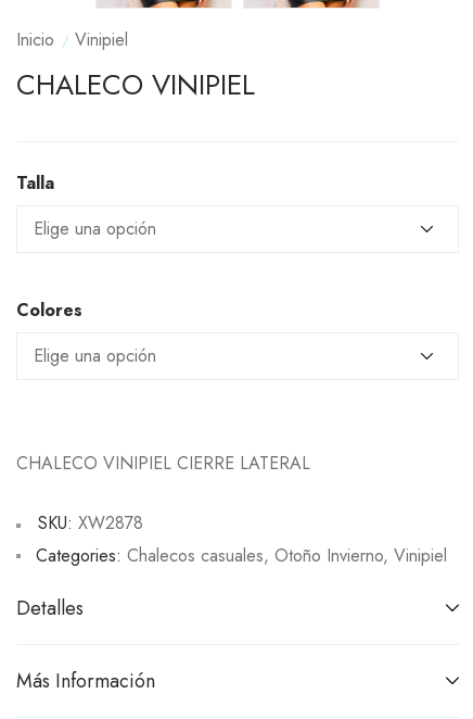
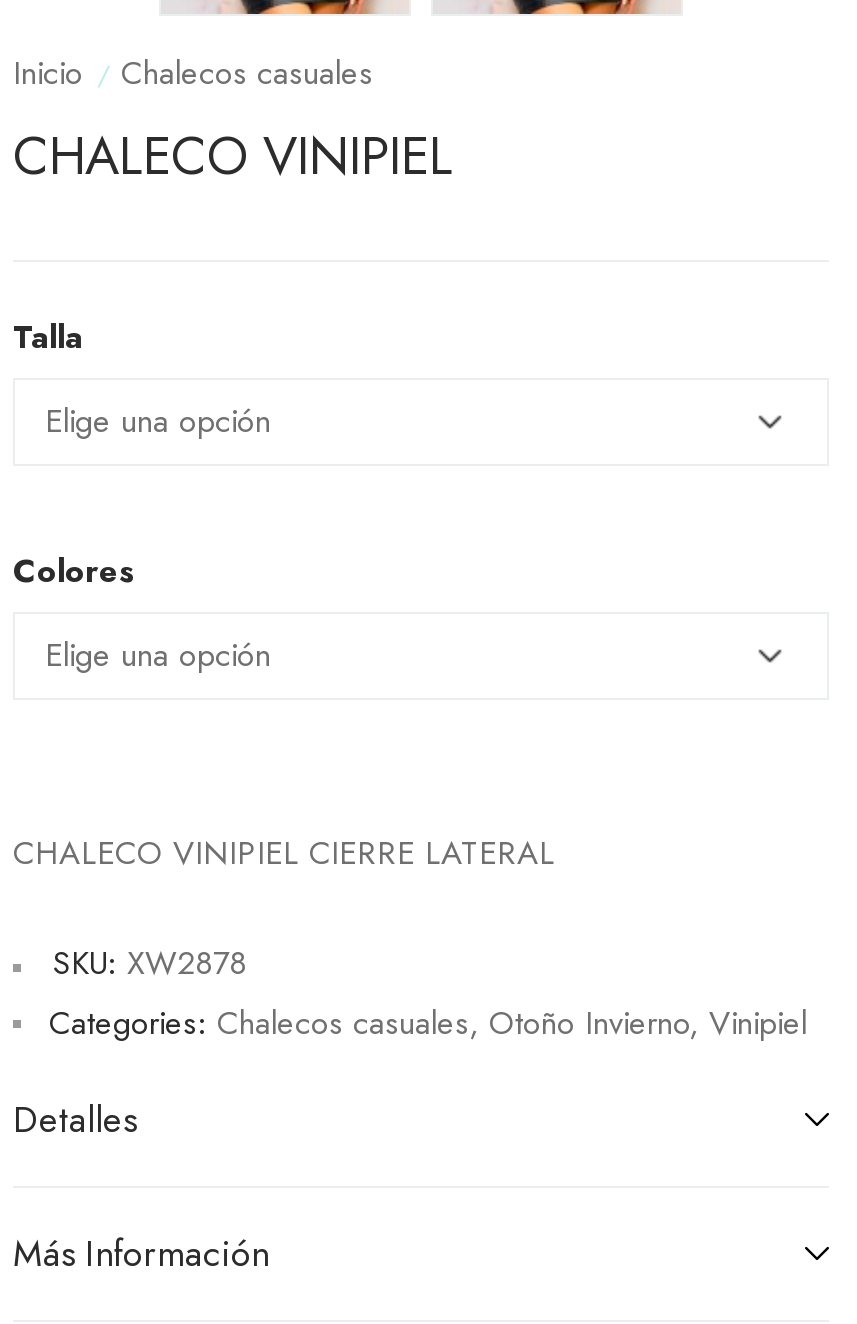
[75,28,128,53] Vinipiel -> [121,51,373,97] Chalecos casuales

